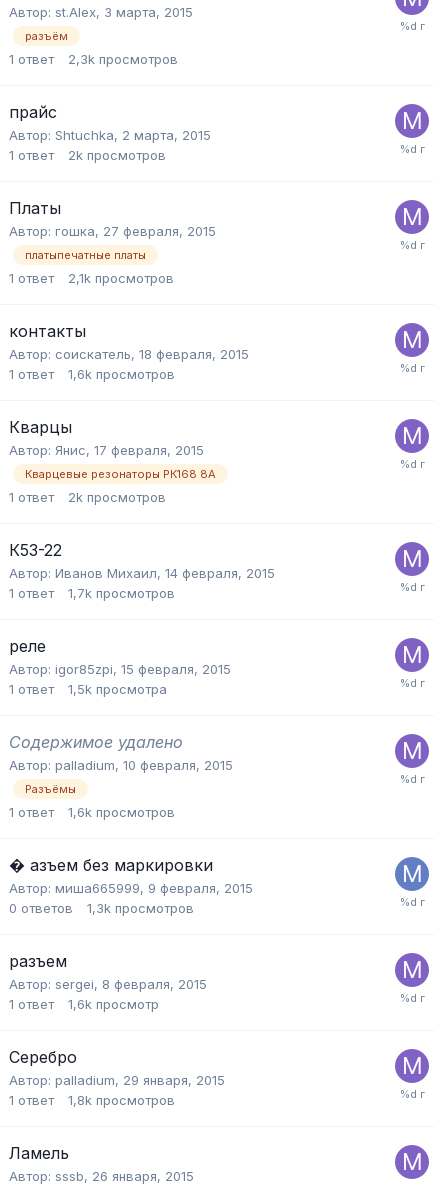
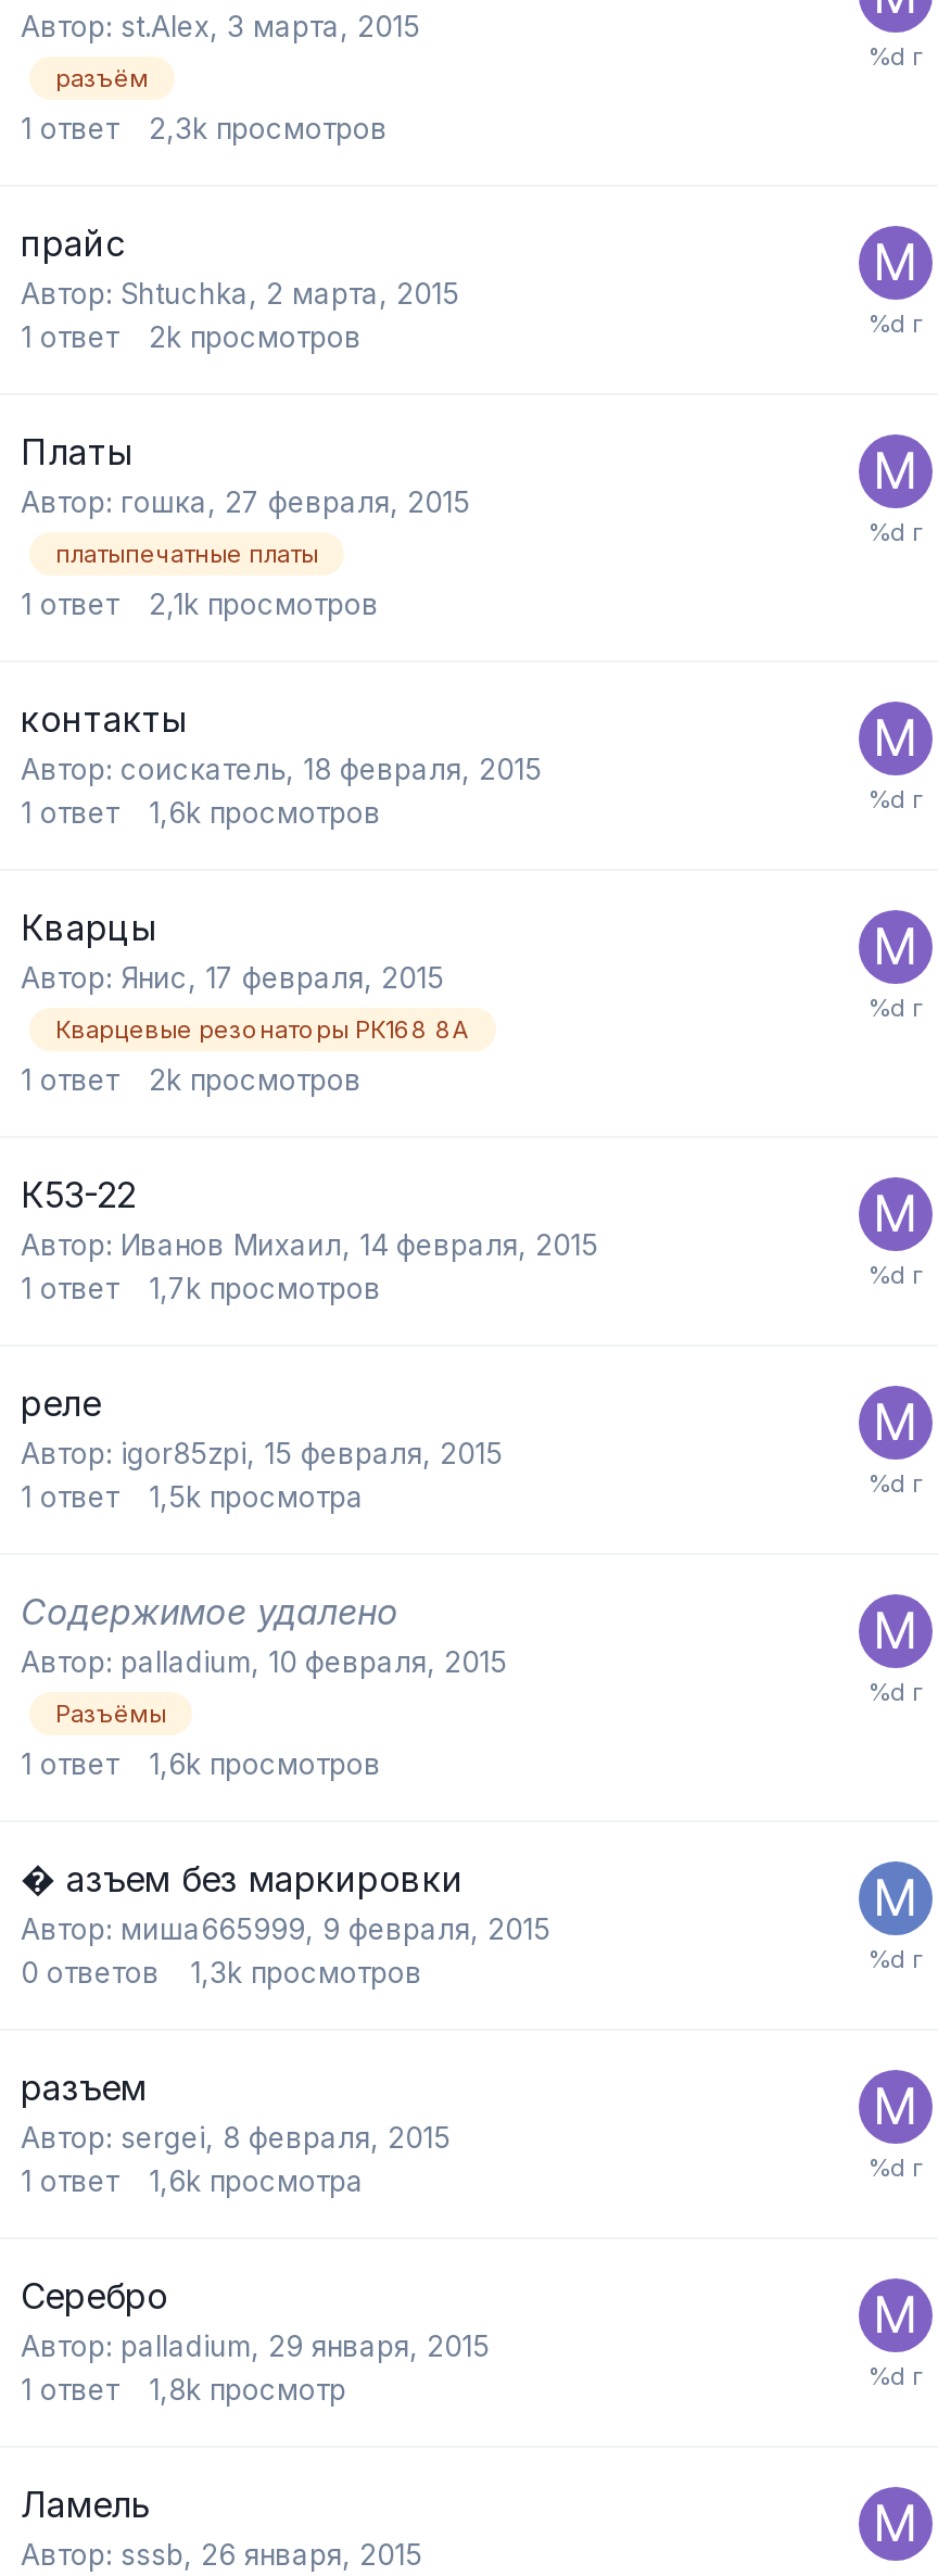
[9,996,159,1012] 1 ответ 1,6k просмотр -> [21,2164,364,2199] 1 ответ 1,6k просмотра
[9,1092,175,1108] 1 ответ 1,8k просмотров -> [21,2372,346,2407] 1 ответ 1,8k просмотр

